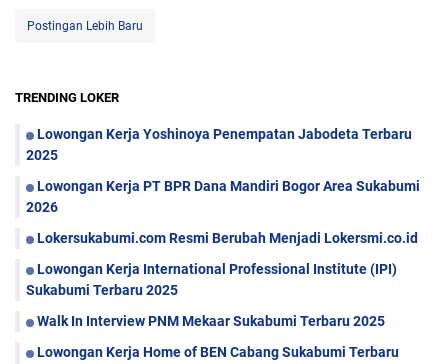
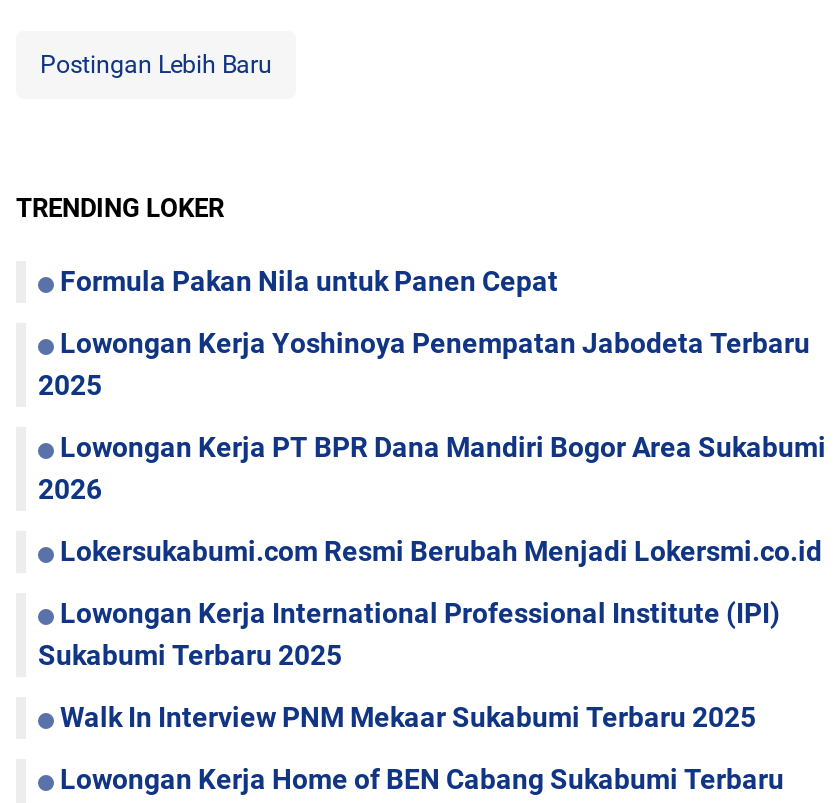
none -> [60,266,558,298] Formula Pakan Nila untuk Panen Cepat

